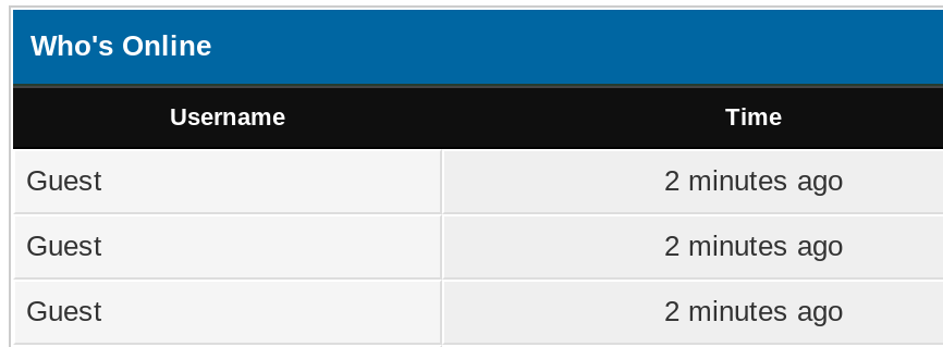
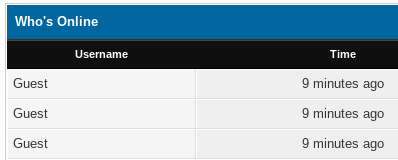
[664,164,843,197] 2 minutes ago -> [302,76,384,91] 9 minutes ago
[664,230,843,262] 2 minutes ago -> [302,106,384,121] 9 minutes ago
[664,295,843,327] 2 minutes ago -> [302,136,384,151] 9 minutes ago

